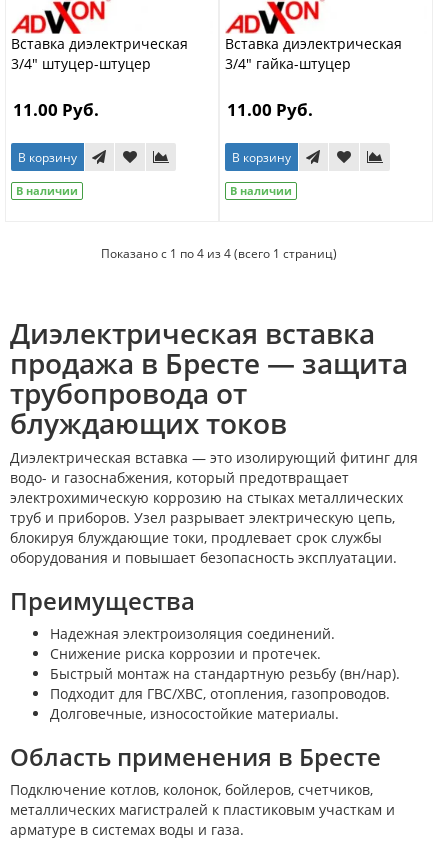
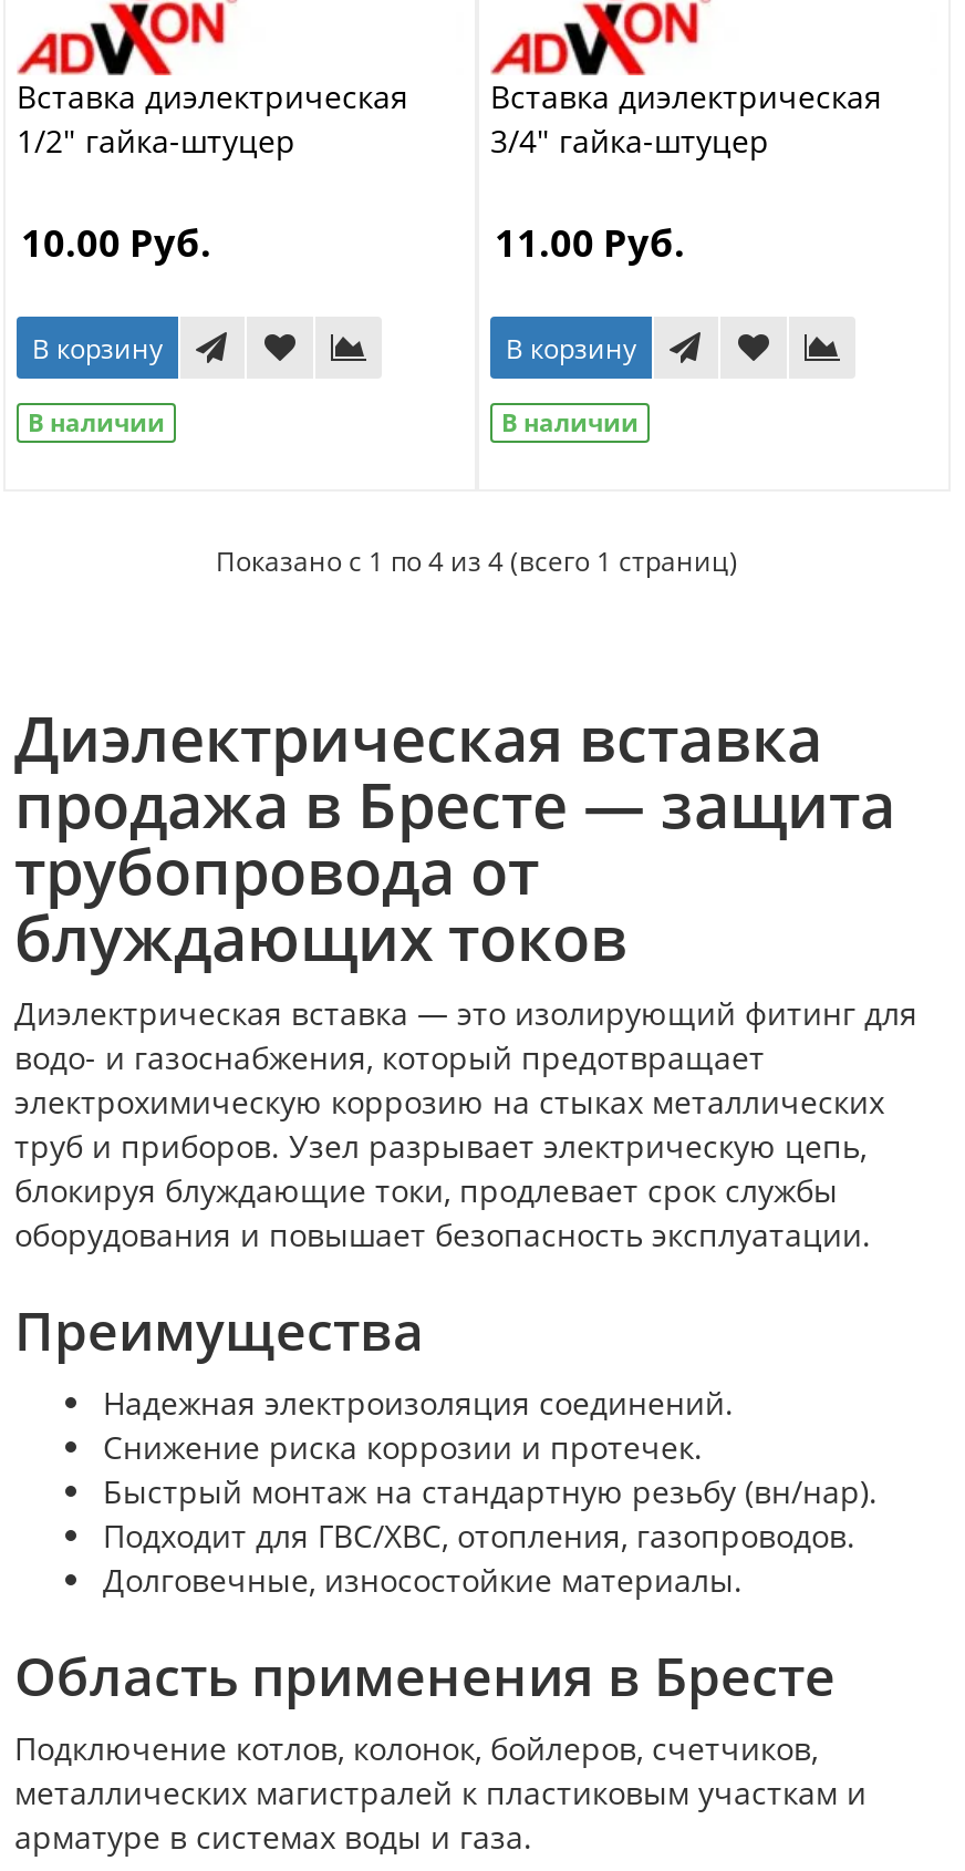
[11,53,151,72] 3/4" штуцер-штуцер -> [17,118,295,161] 1/2" гайка-штуцер
[13,97,99,120] 11.00 Руб. -> [21,216,211,267] 10.00 Руб.

